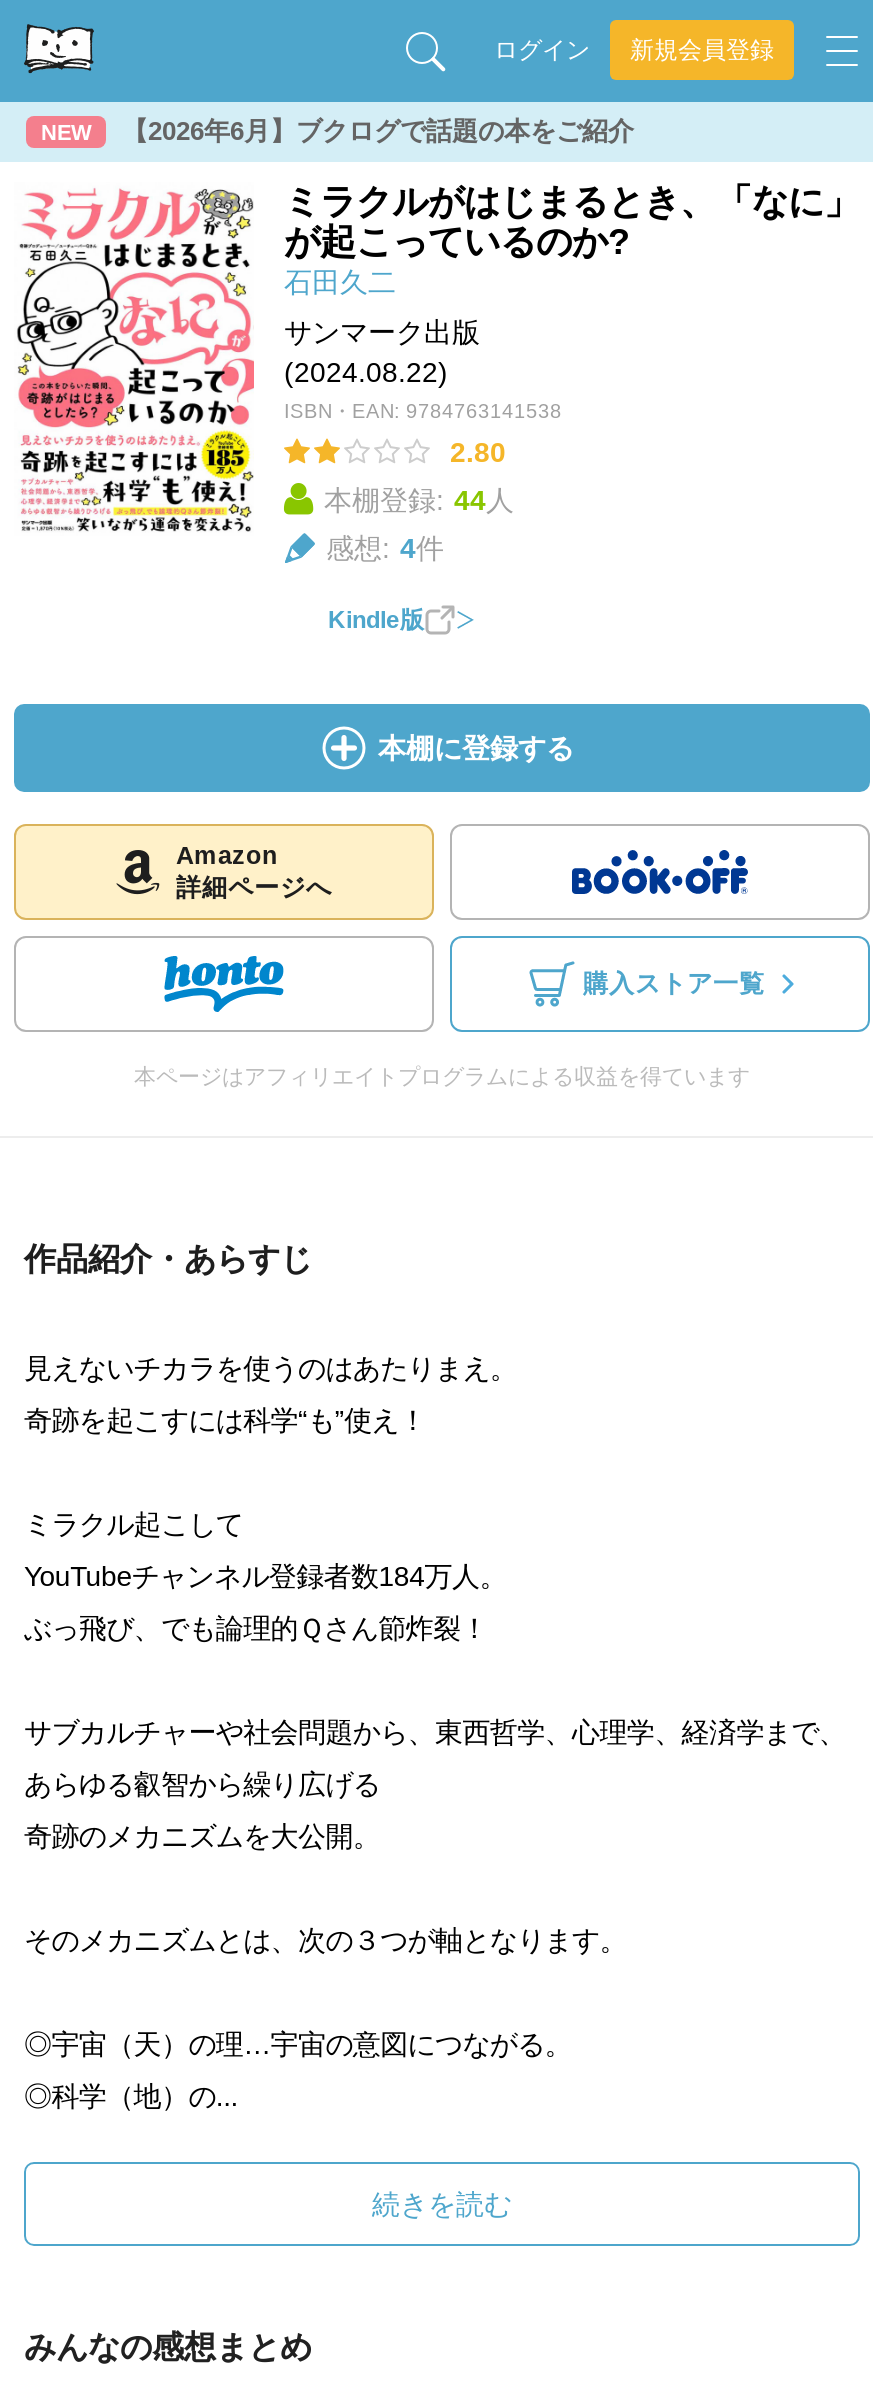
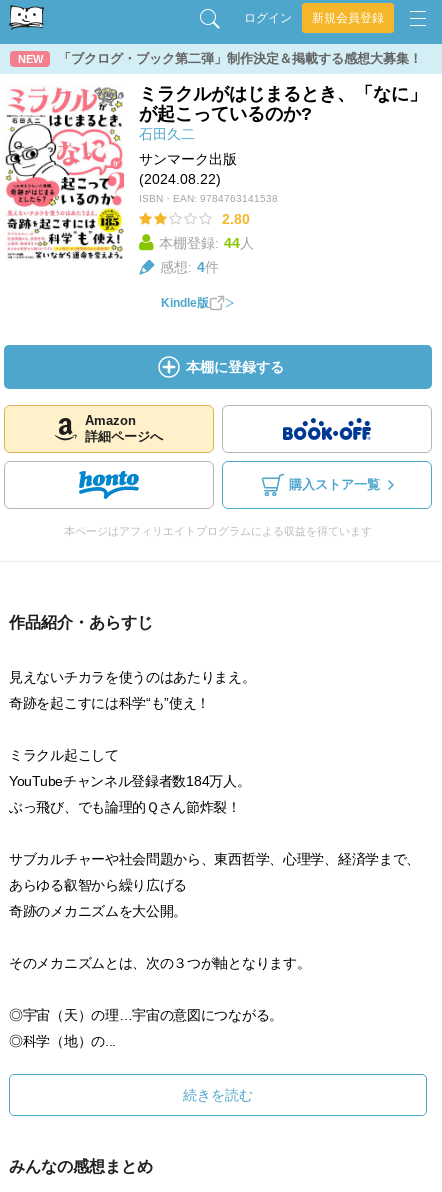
[122,116,634,146] 【2026年6月】ブクログで話題の本をご紹介 -> [58,51,422,66] 「ブクログ・ブック第二弾」制作決定＆掲載する感想大募集！

